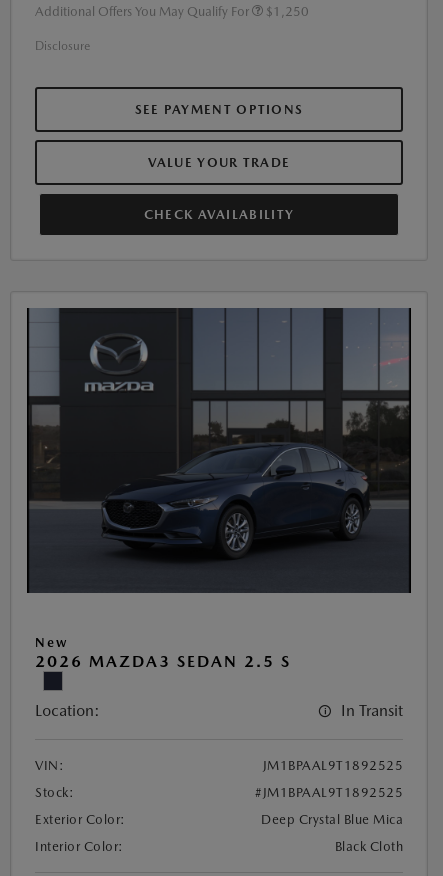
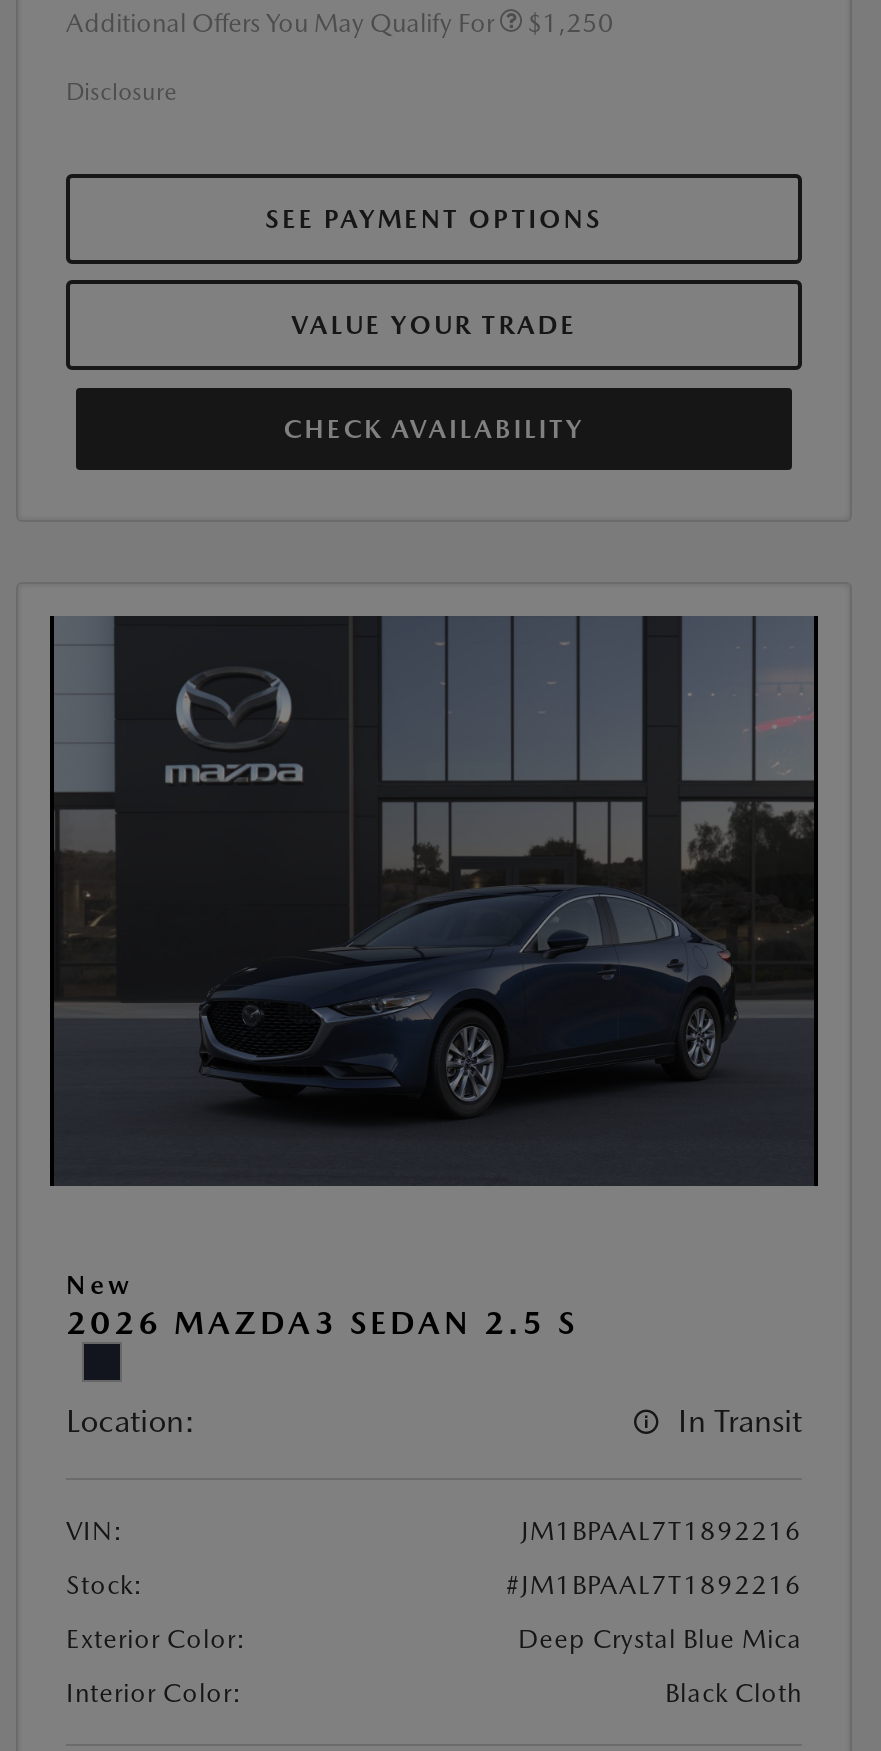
[262,758,403,773] JM1BPAAL9T1892525 -> [521,1516,802,1546] JM1BPAAL7T1892216
[255,785,403,800] #JM1BPAAL9T1892525 -> [506,1570,802,1600] #JM1BPAAL7T1892216

